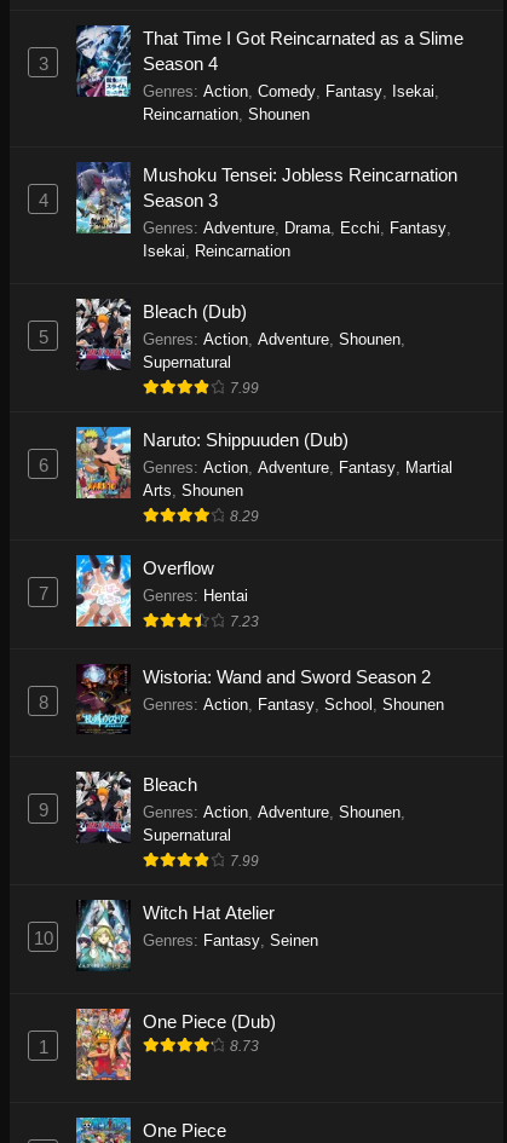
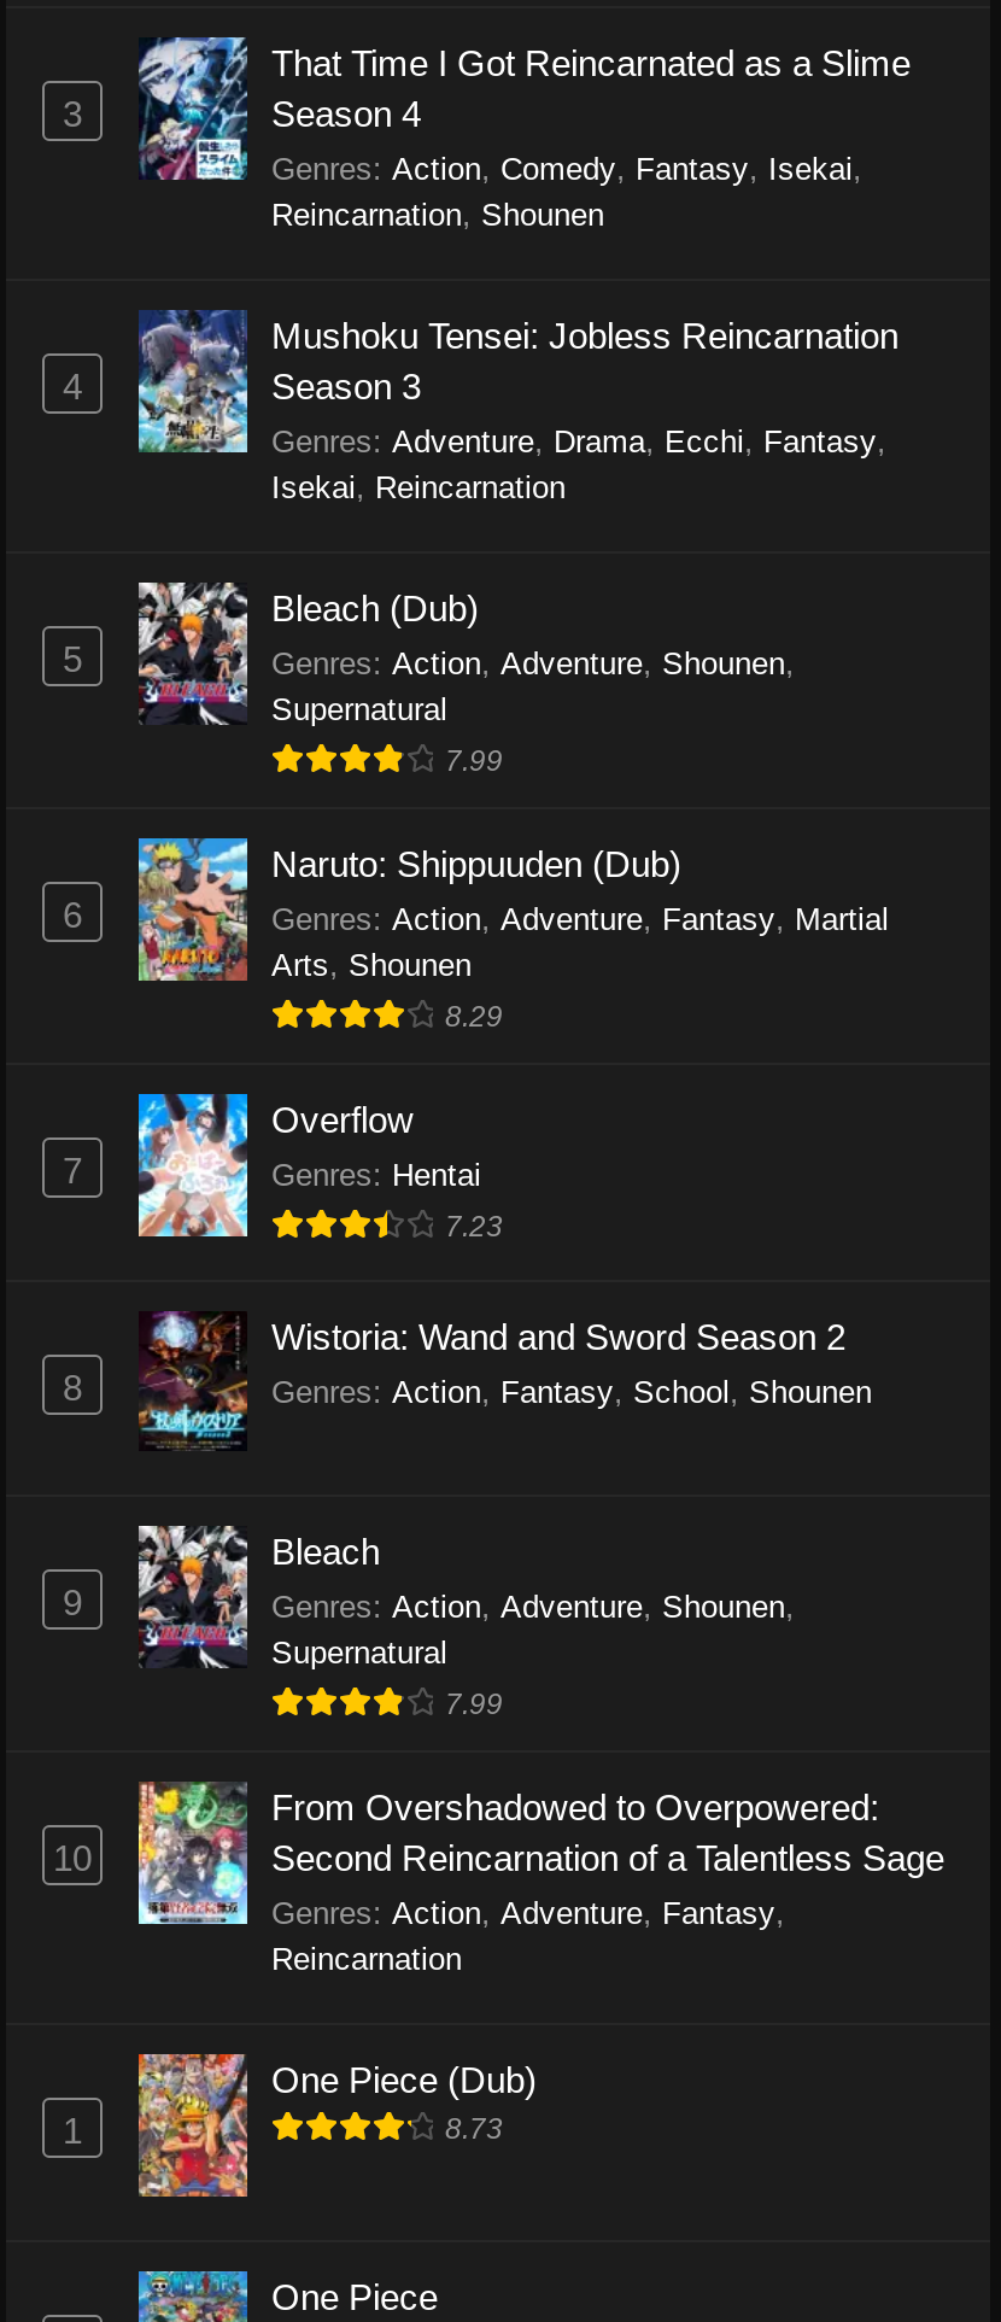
[75,899,318,971] [image] | Witch Hat Atelier | Genres: Fantasy, Seinen -> [136,1779,944,1978] [image] | From Overshadowed to Overpowered: | Second Reincarnation of a Talentless Sage | Genres: Action, Adventure, Fantasy, | Reincarnation

